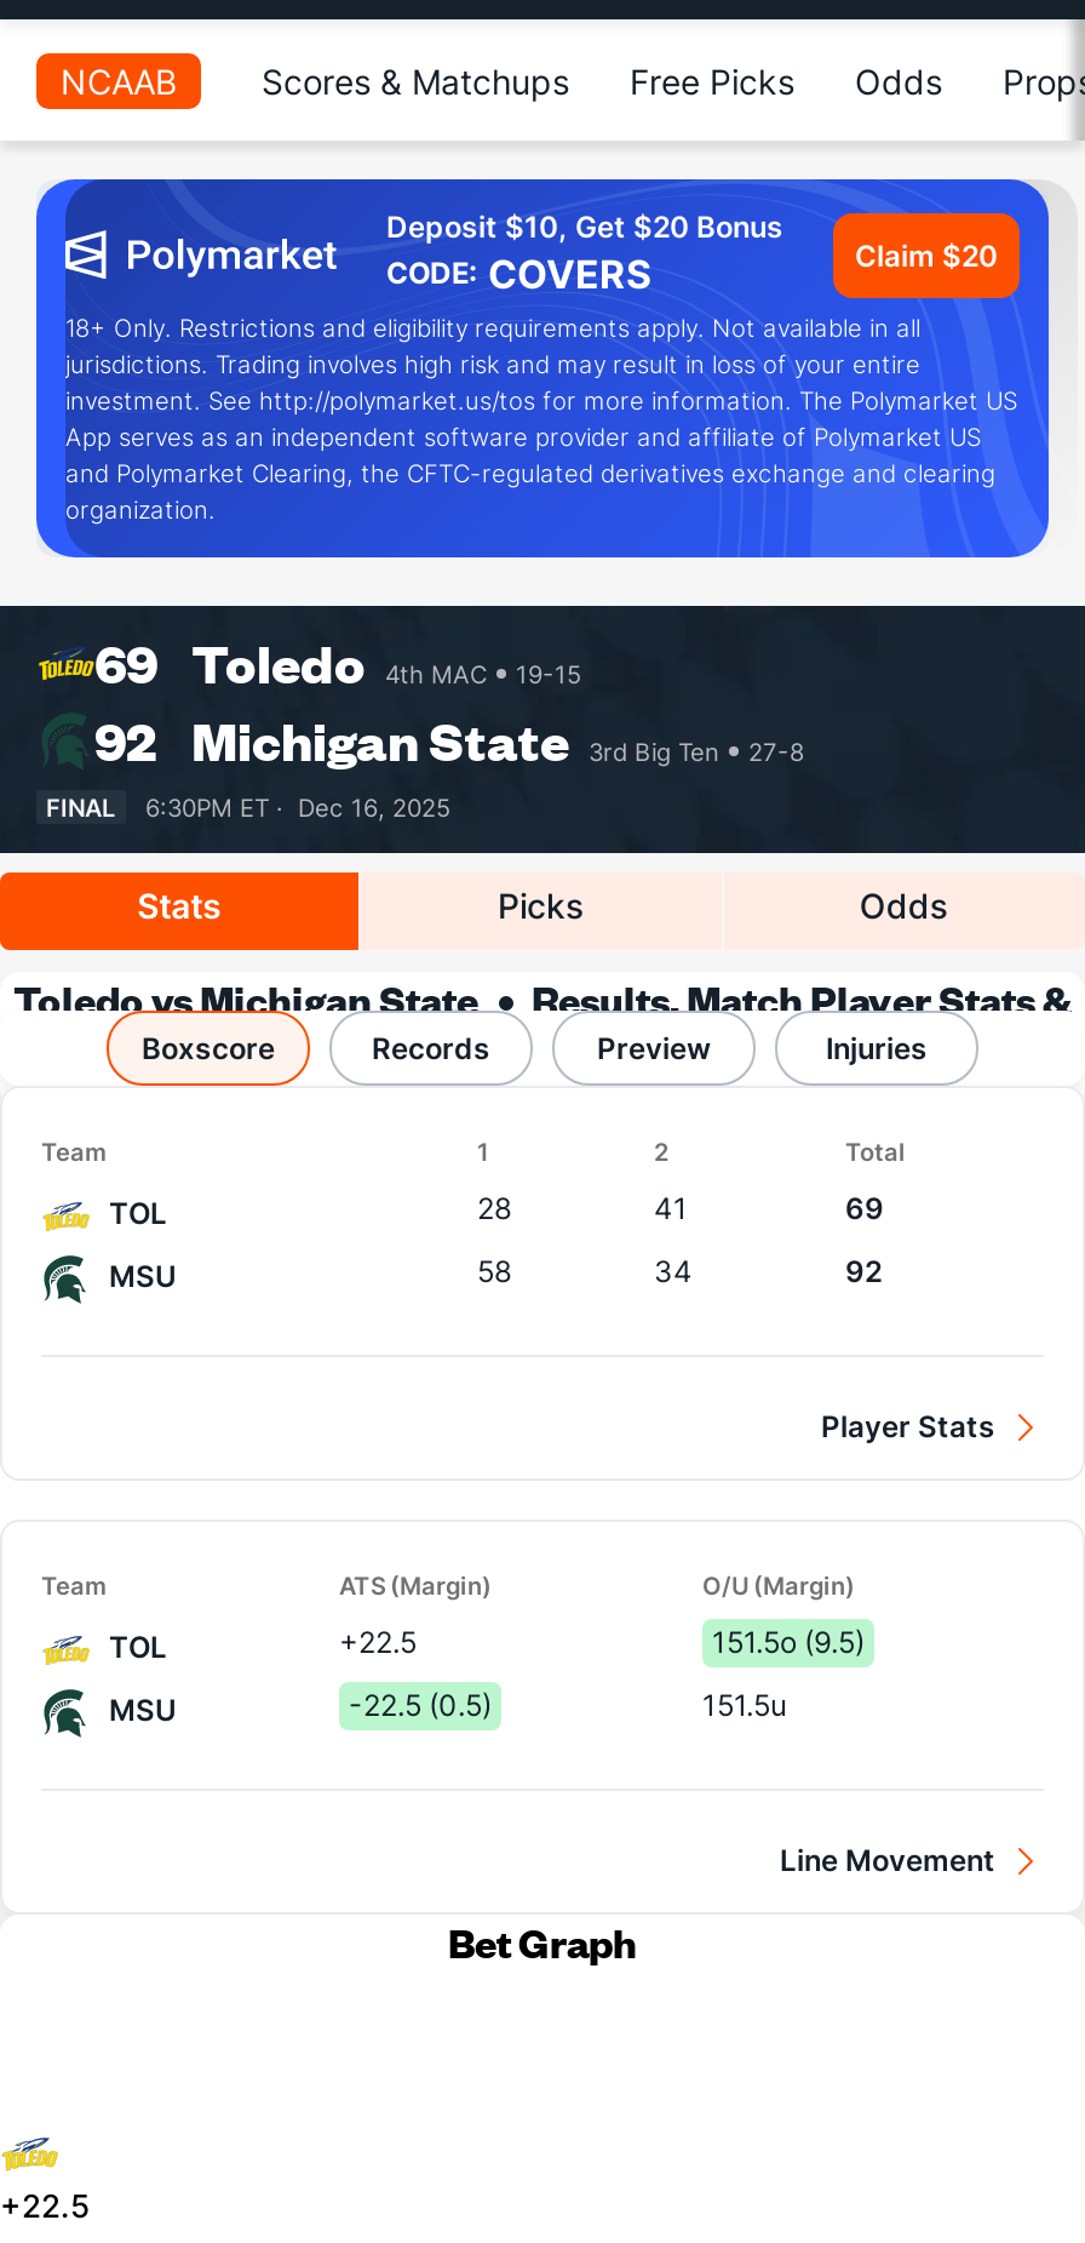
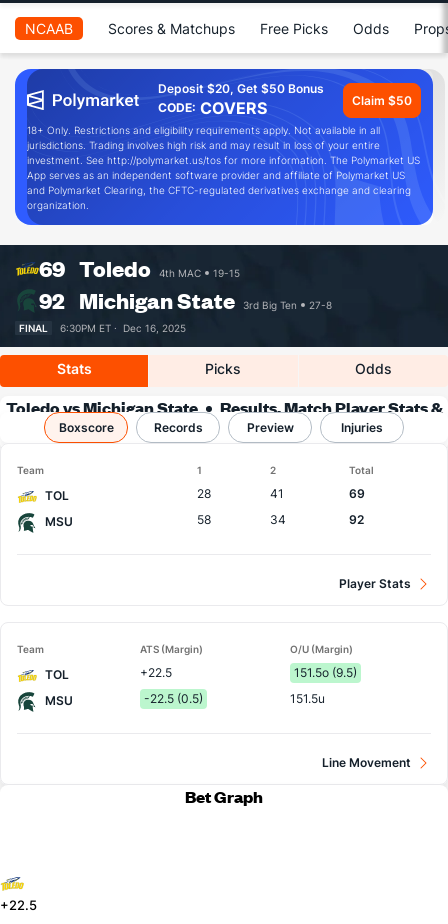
[386,208,783,245] Deposit $10, Get $20 Bonus -> [158,81,324,96] Deposit $20, Get $50 Bonus
[855,236,998,273] Claim $20 -> [352,92,412,107] Claim $50

